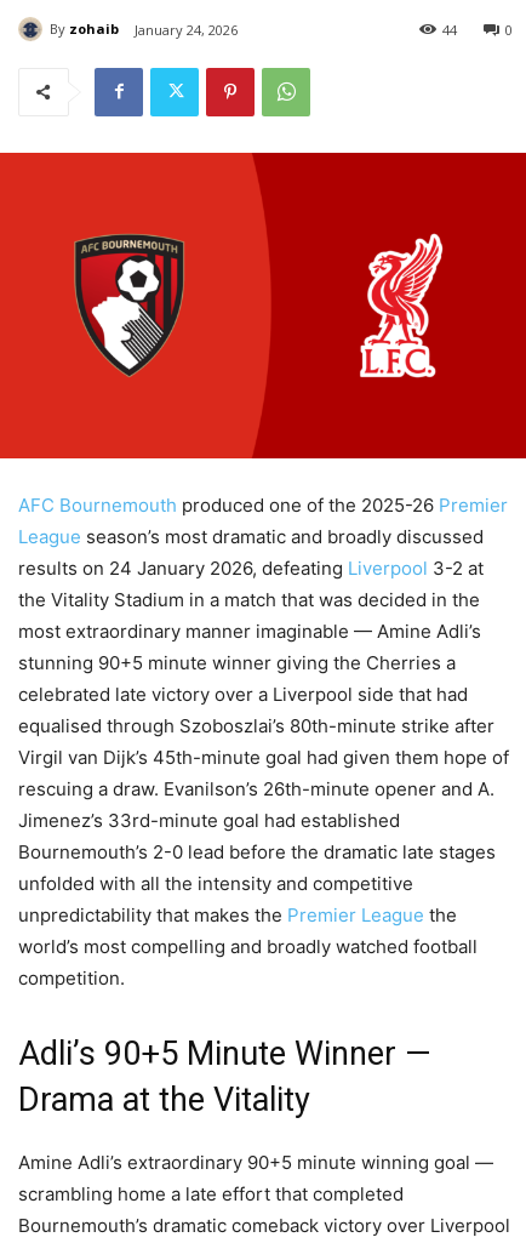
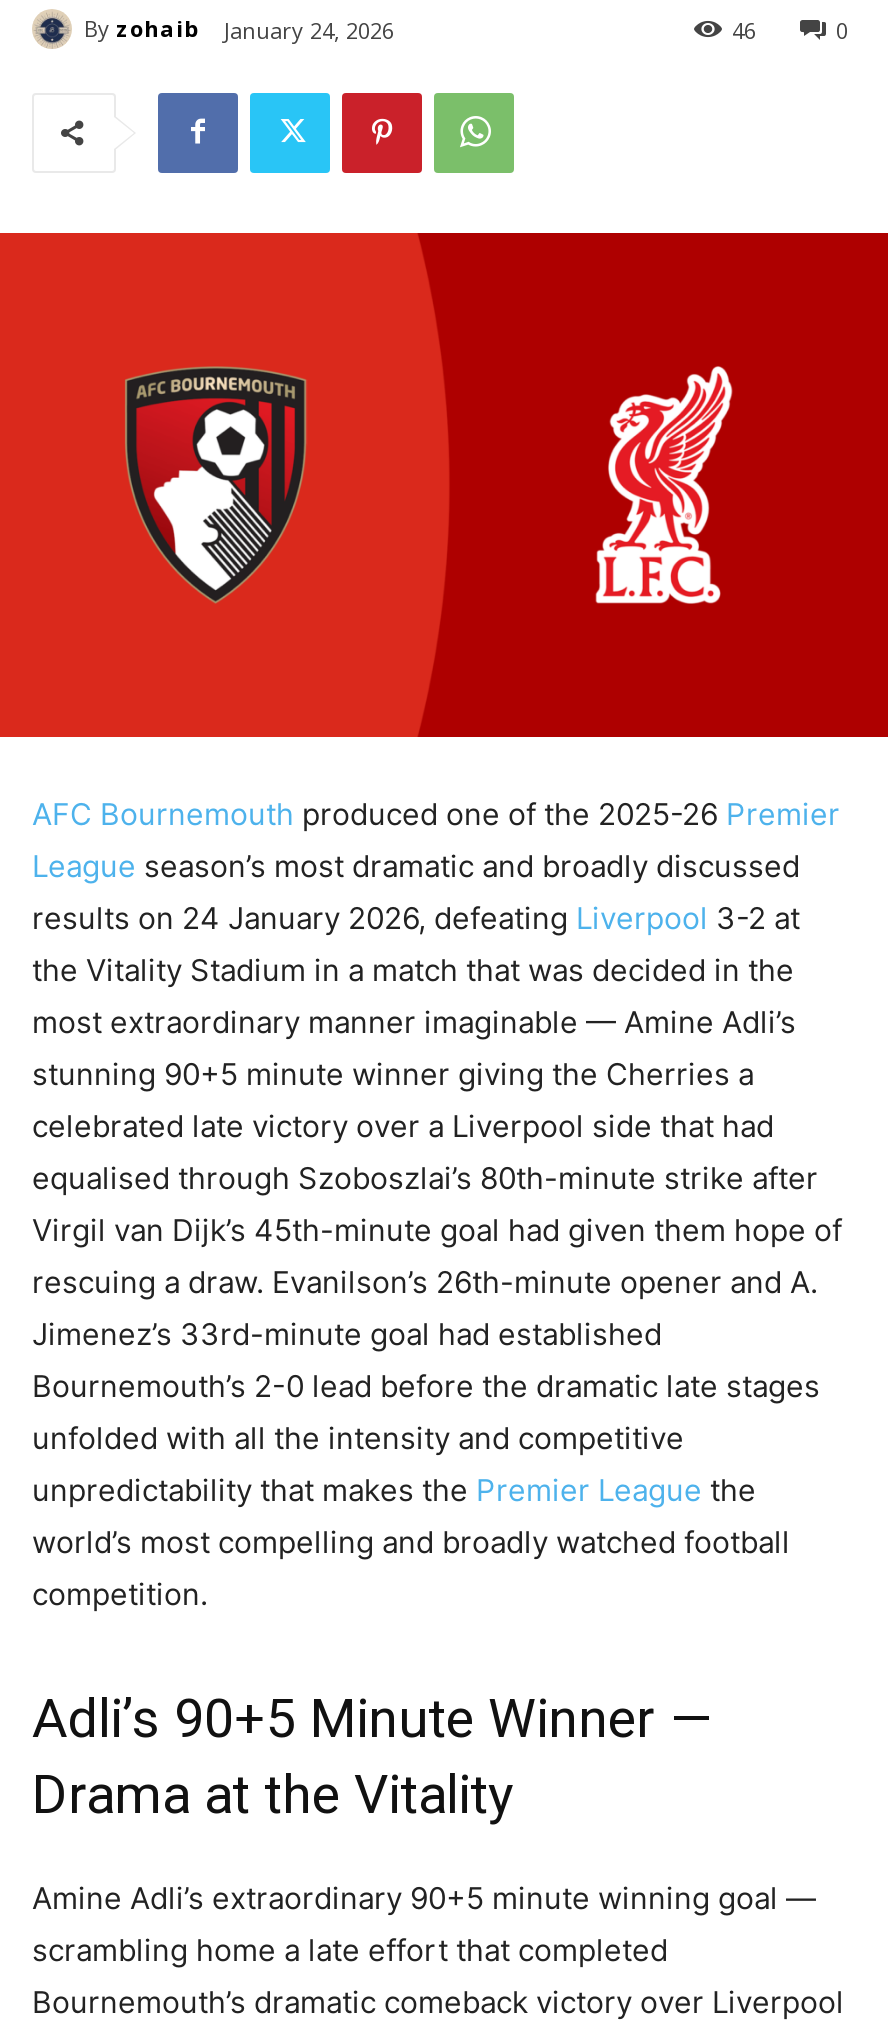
[442,20,457,38] 44 -> [732,14,756,44] 46

